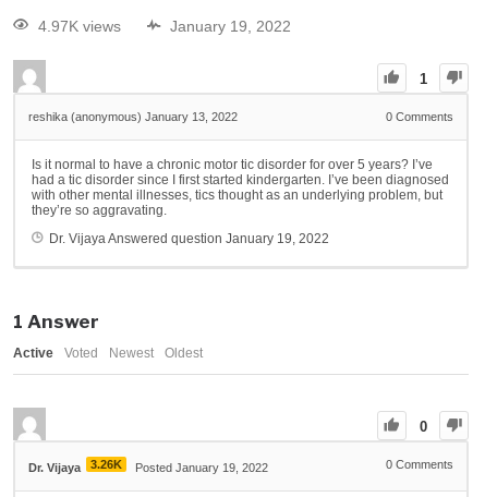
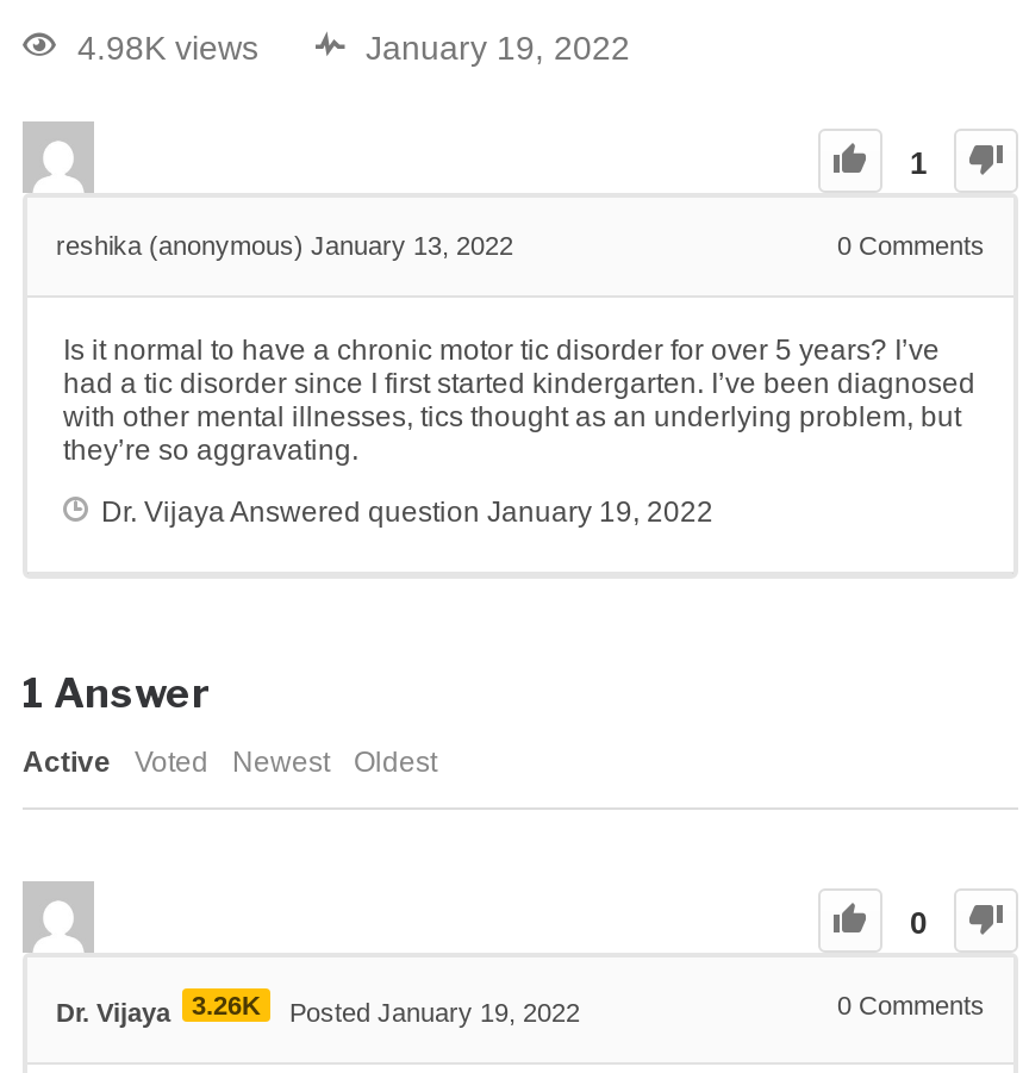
[38,18,121,35] 4.97K views -> [77,29,258,67] 4.98K views

